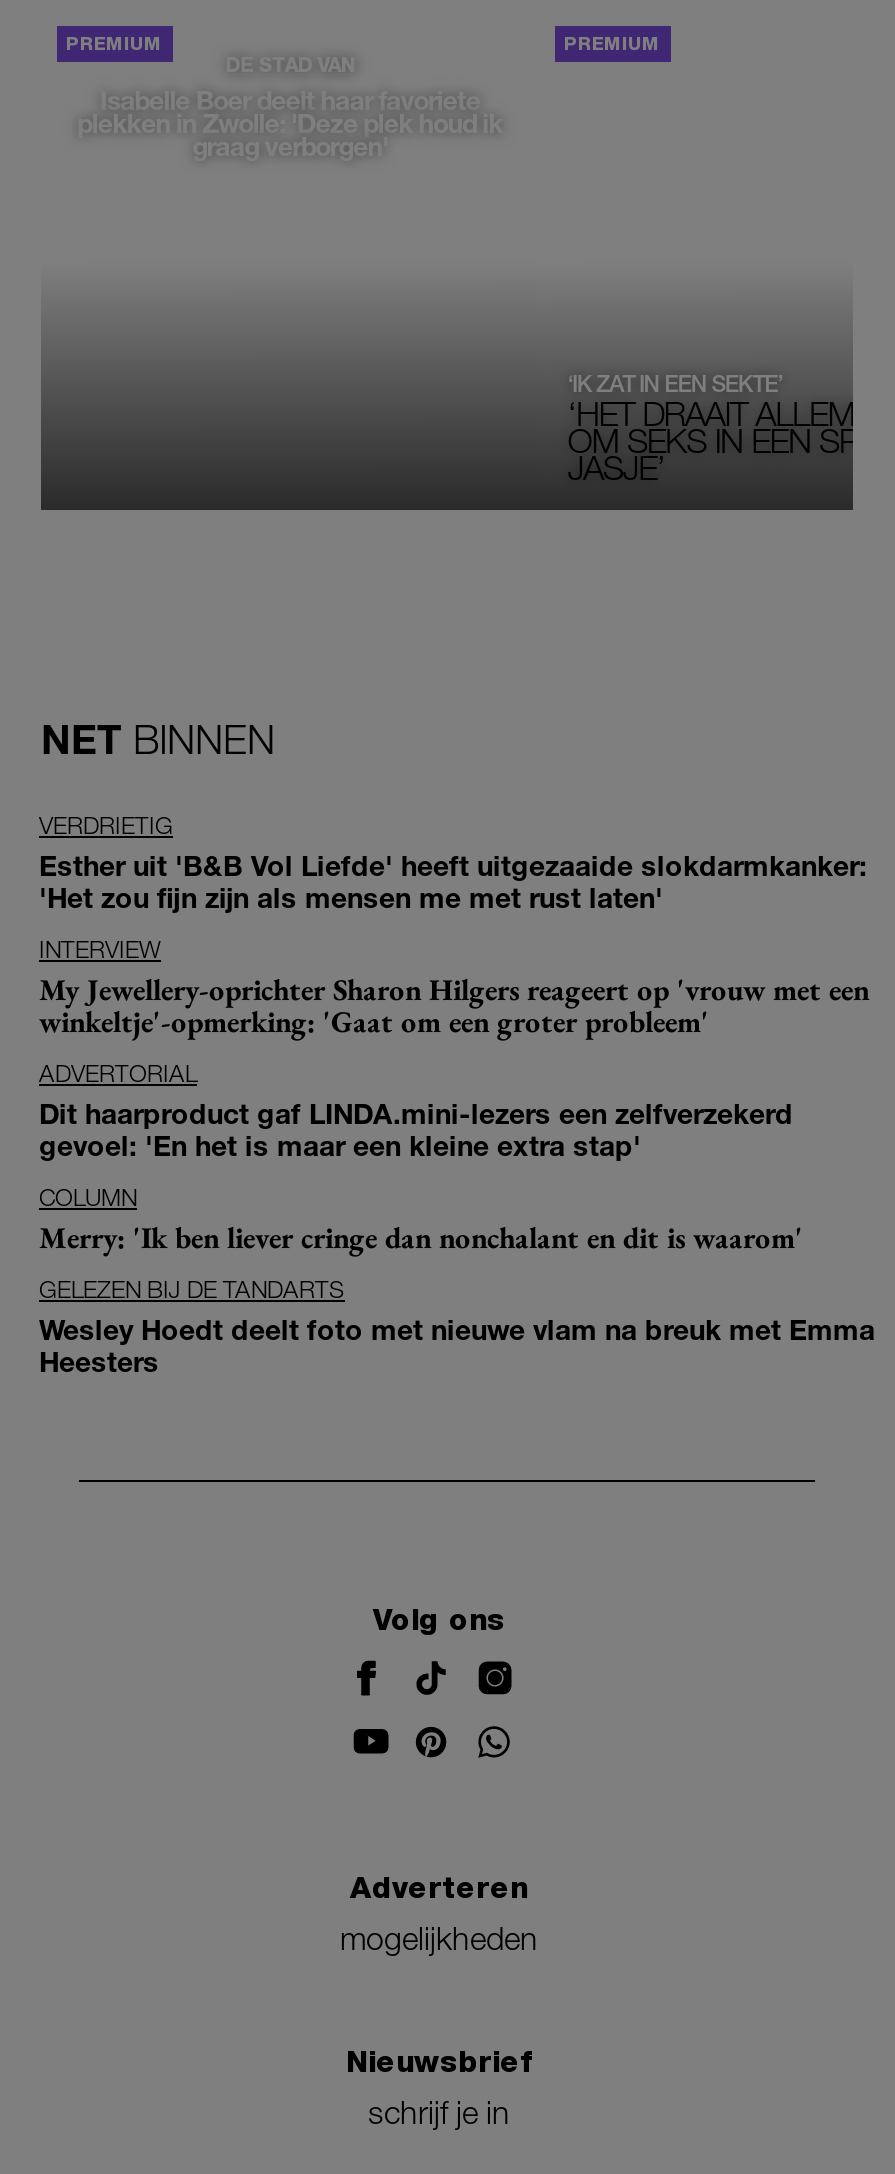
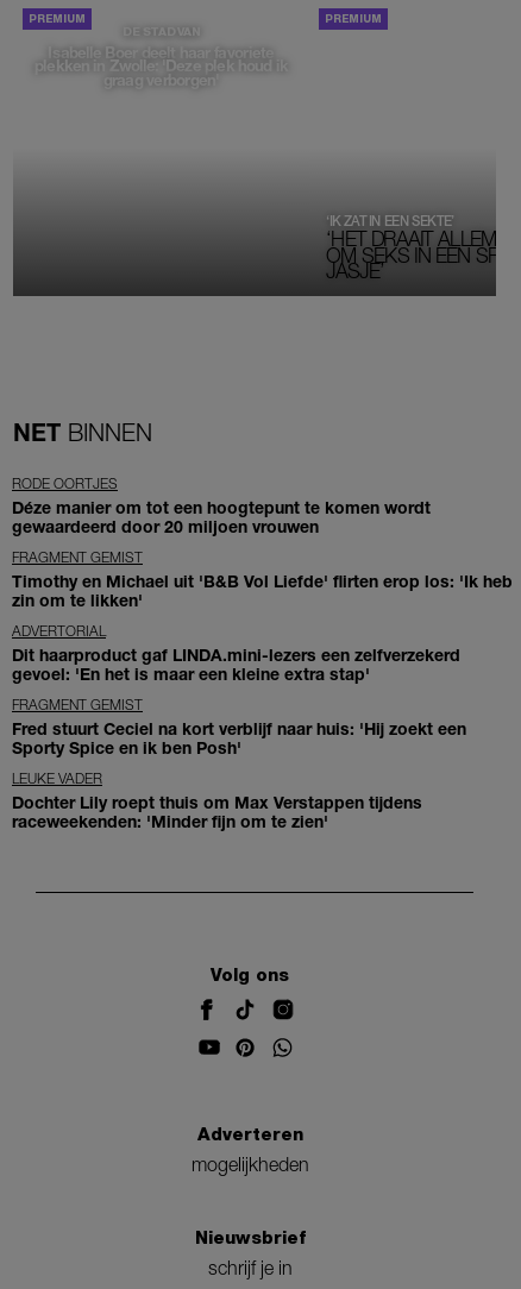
[39,809,867,913] VERDRIETIG | Esther uit 'B&B Vol Liefde' heeft uitgezaaide slokdarmkanker: | 'Het zou fijn zijn als mensen me met rust laten' -> [12,474,431,536] RODE OORTJES | Déze manier om tot een hoogtepunt te komen wordt | gewaardeerd door 20 miljoen vrouwen
[39,933,869,1039] INTERVIEW | My Jewellery-oprichter Sharon Hilgers reageert op 'vrouw met een | winkeltje'-opmerking: 'Gaat om een groter probleem' -> [12,548,513,610] FRAGMENT GEMIST | Timothy en Michael uit 'B&B Vol Liefde' flirten erop los: 'Ik heb | zin om te likken'
[39,1181,803,1255] COLUMN | Merry: 'Ik ben liever cringe dan nonchalant en dit is waarom' -> [12,695,466,757] FRAGMENT GEMIST | Fred stuurt Ceciel na kort verblijf naar huis: 'Hij zoekt een | Sporty Spice en ik ben Posh'
[39,1273,875,1377] GELEZEN BIJ DE TANDARTS | Wesley Hoedt deelt foto met nieuwe vlam na breuk met Emma | Heesters -> [12,769,422,831] LEUKE VADER | Dochter Lily roept thuis om Max Verstappen tijdens | raceweekenden: 'Minder fijn om te zien'

